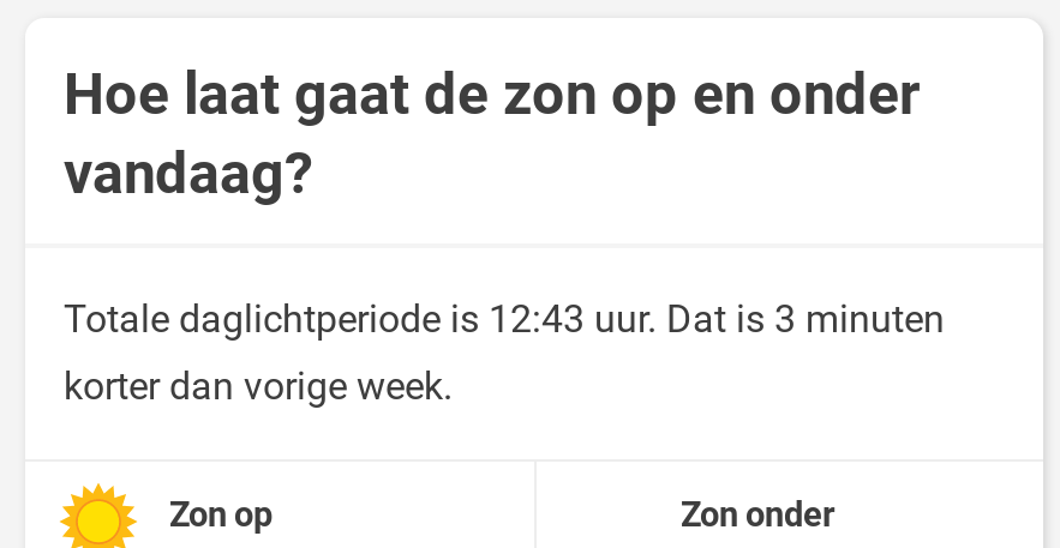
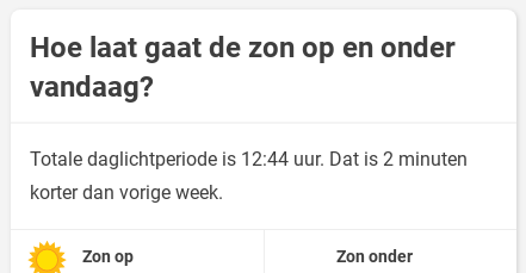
[64,296,945,341] Totale daglichtperiode is 12:43 uur. Dat is 3 minuten -> [30,148,468,170] Totale daglichtperiode is 12:44 uur. Dat is 2 minuten

